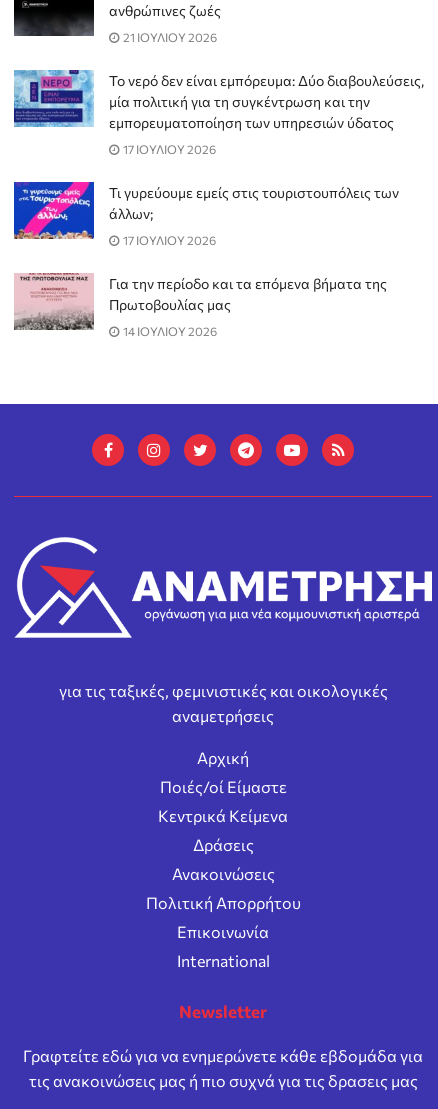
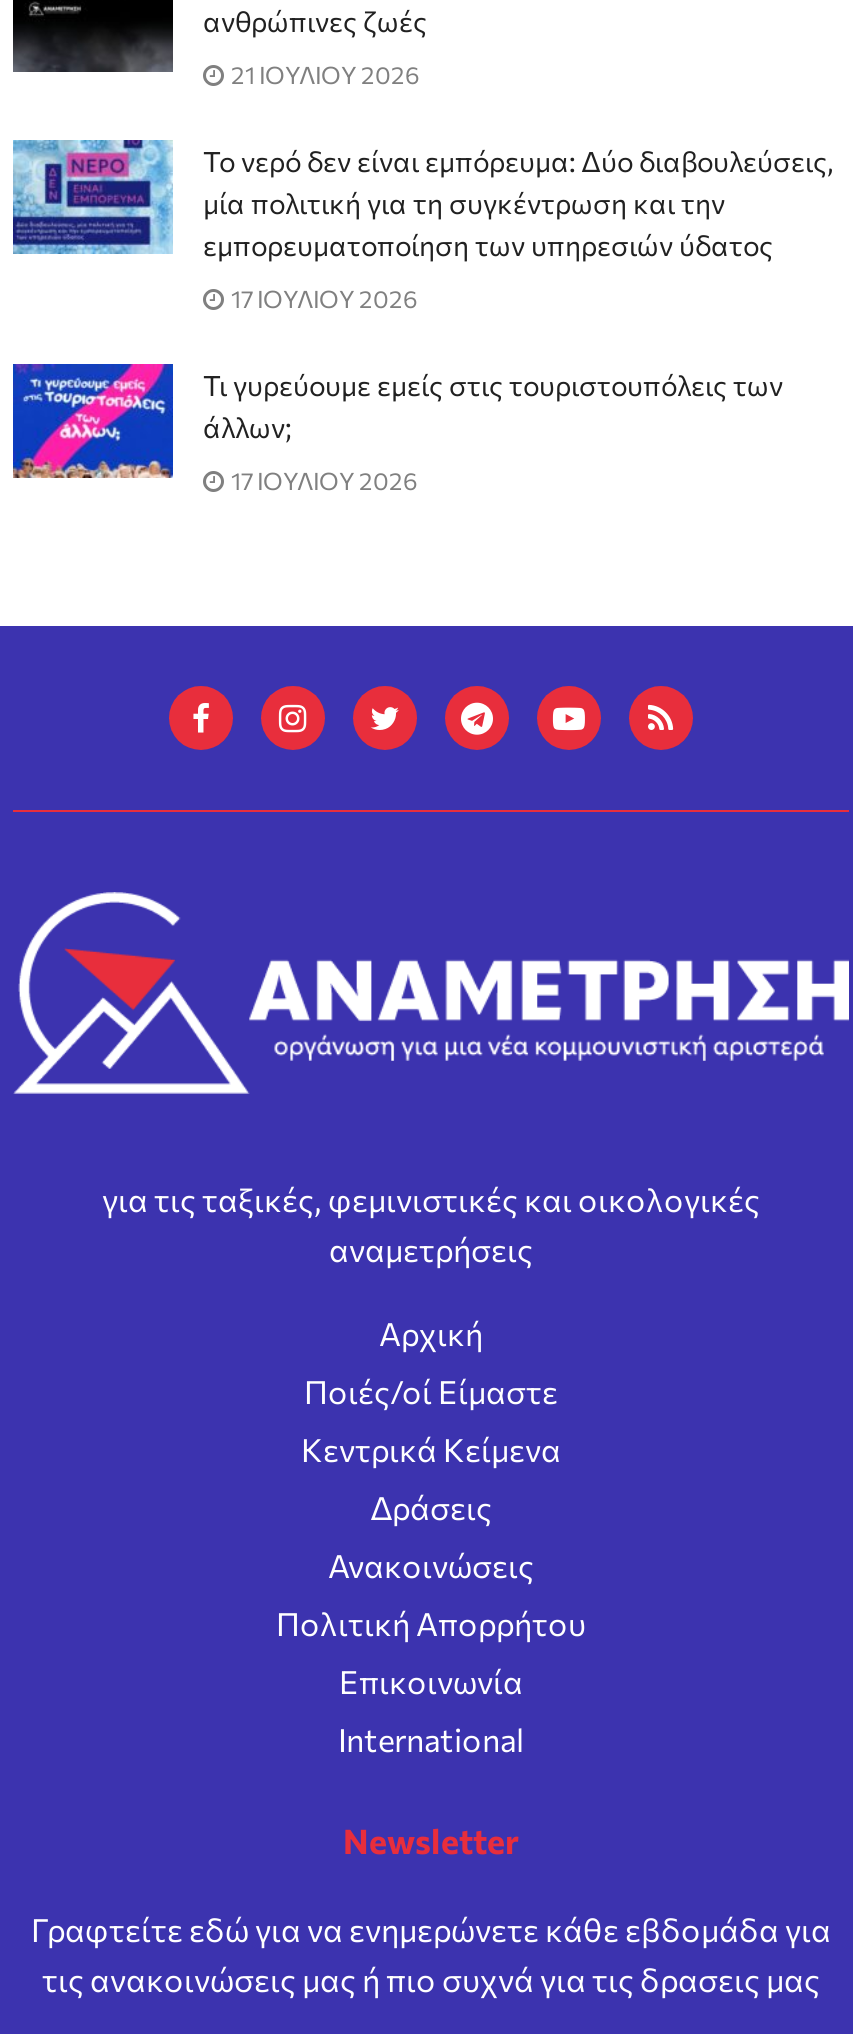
[13,272,387,338] [image] | Για την περίοδο και τα επόμενα βήματα της | Πρωτοβουλίας μας | 14 ΙΟΥΛΙΟΥ 2026 -> none

